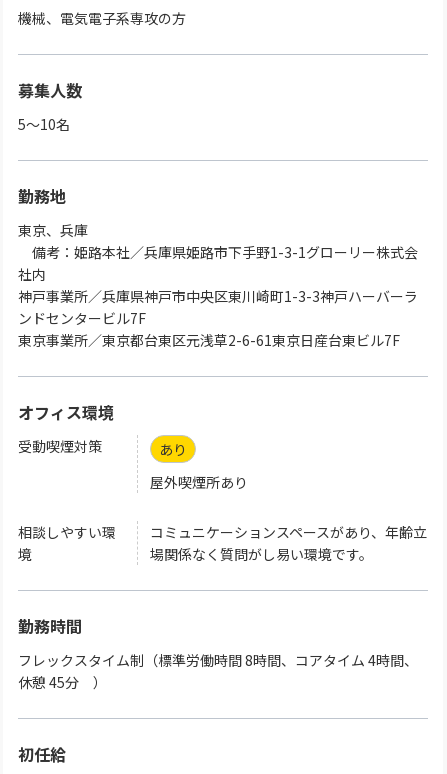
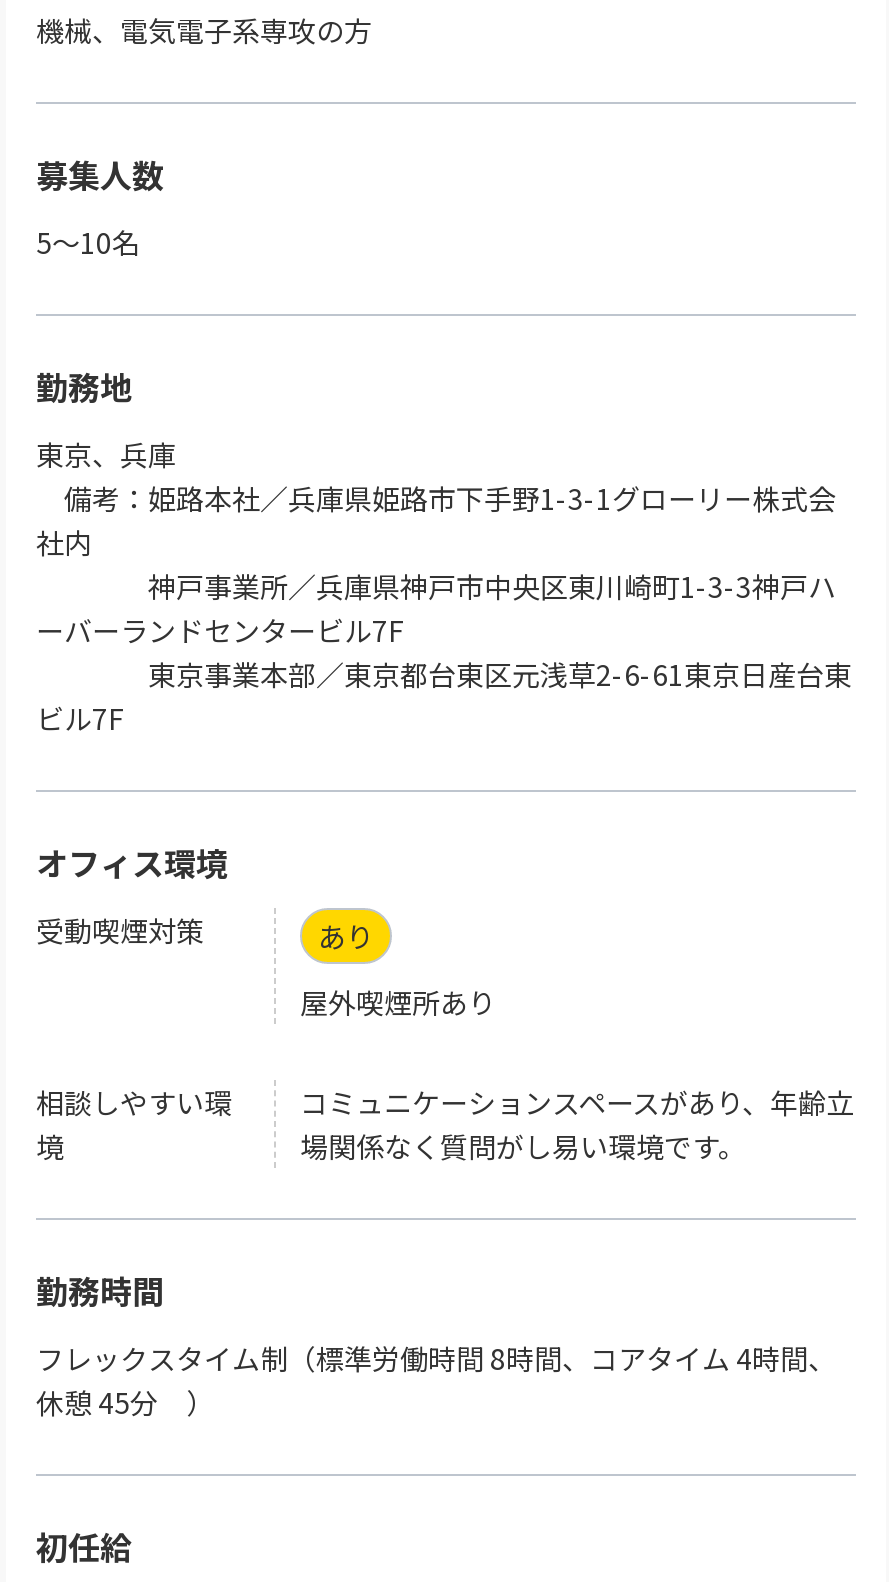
[18,286,418,350] 神戸事業所／兵庫県神戸市中央区東川崎町1-3-3神戸ハーバーラ | ンドセンタービル7F | 東京事業所／東京都台東区元浅草2-6-61東京日産台東ビル7F -> [36,566,852,738] 神戸事業所／兵庫県神戸市中央区東川崎町1-3-3神戸ハ | ーバーランドセンタービル7F | 東京事業本部／東京都台東区元浅草2-6-61東京日産台東 | ビル7F

